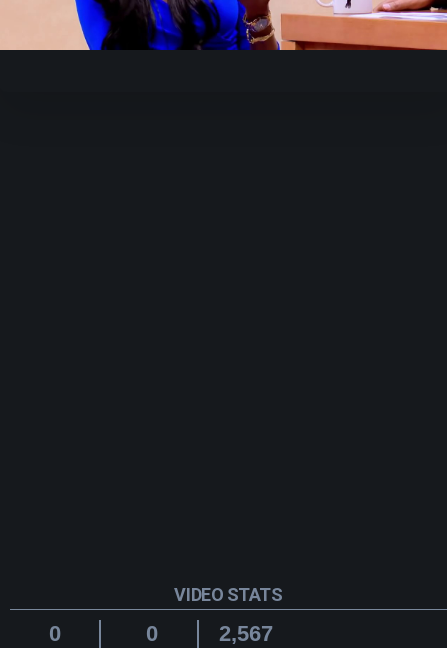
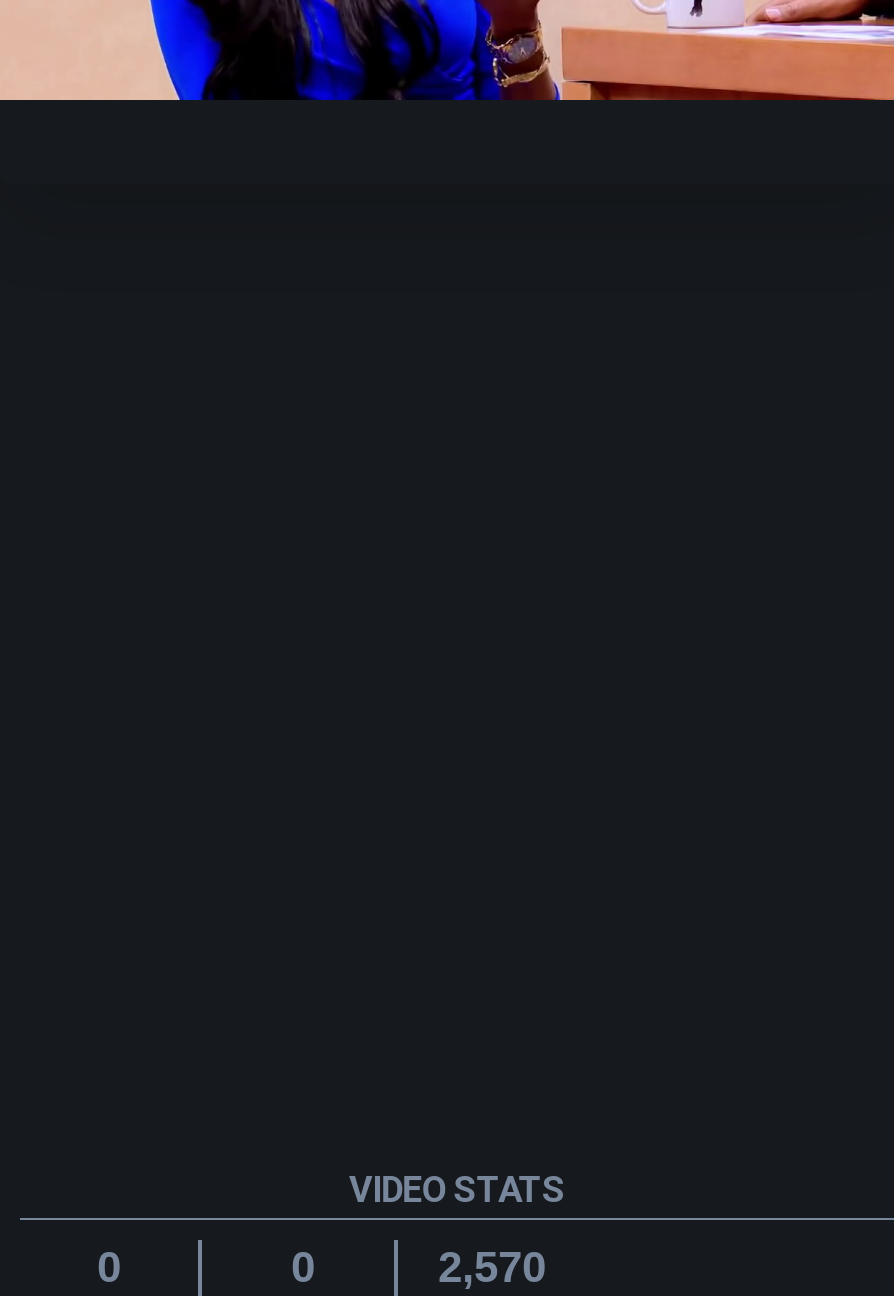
[219,620,273,645] 2,567 -> [438,1241,546,1291] 2,570

